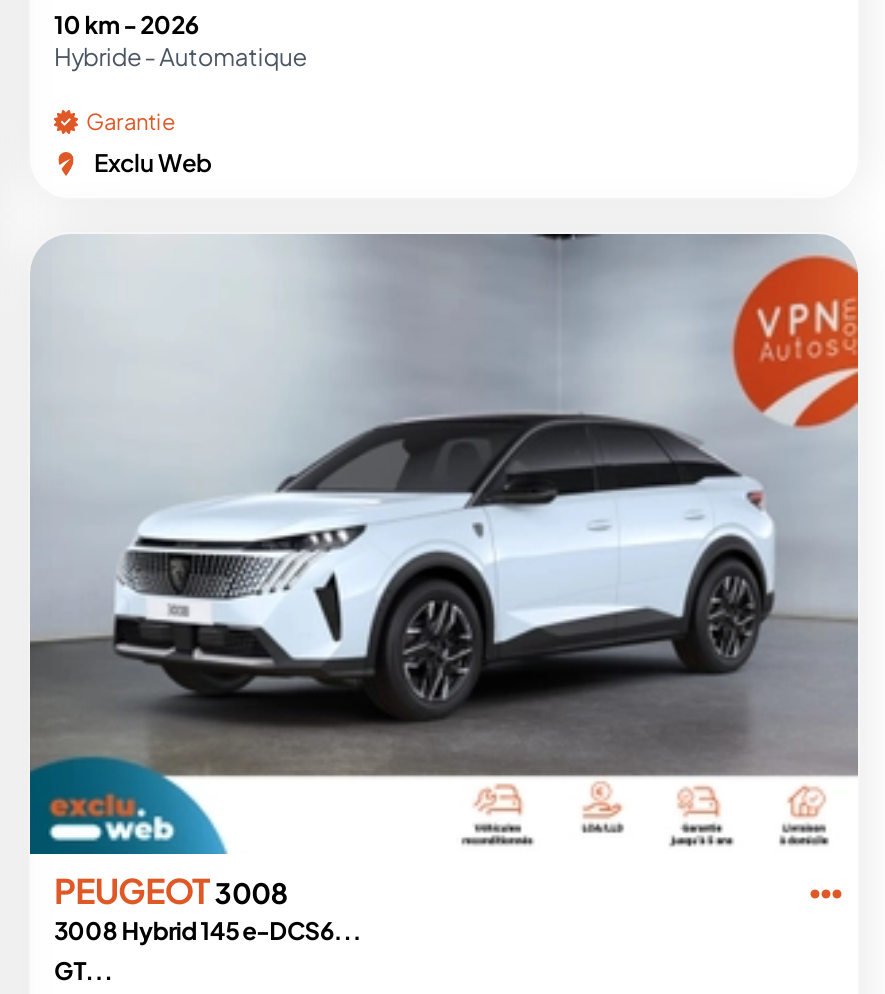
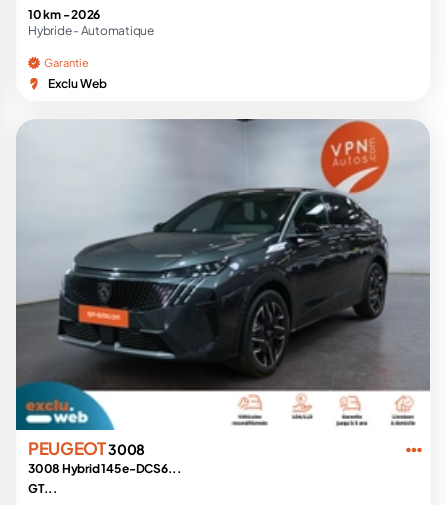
[32,233,860,773] [image] -> [16,119,430,390] [image]

